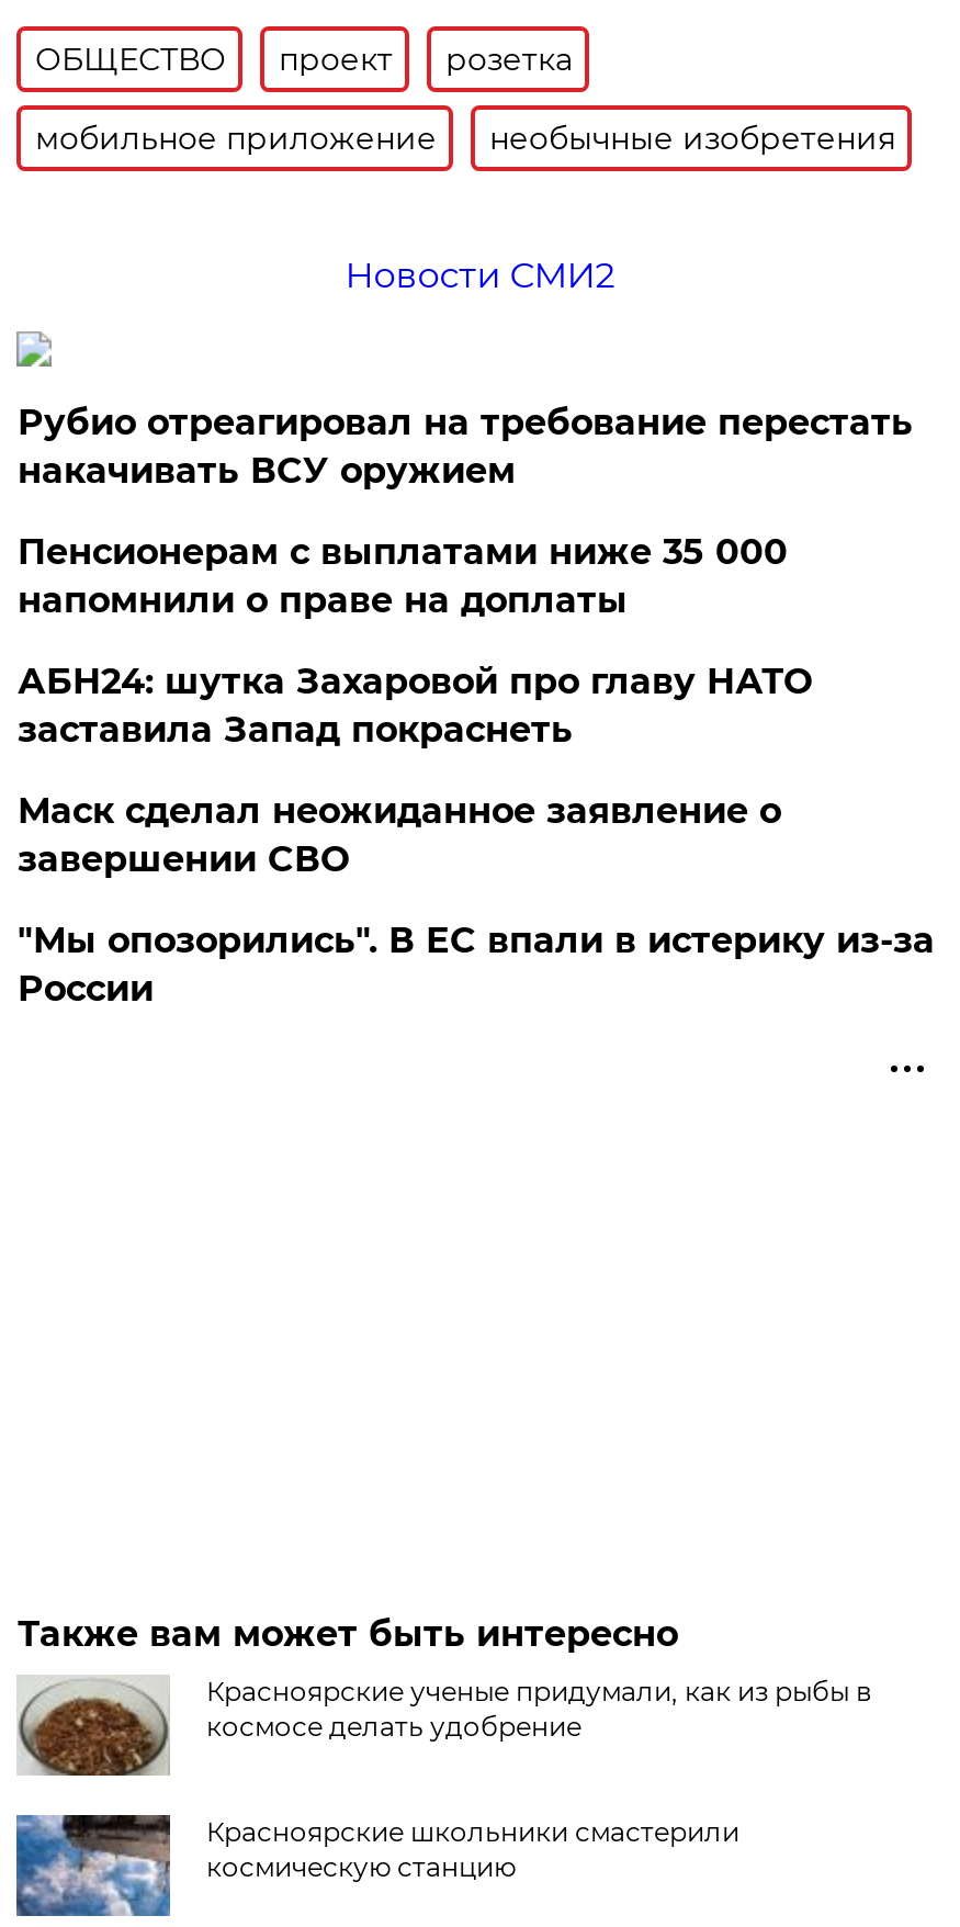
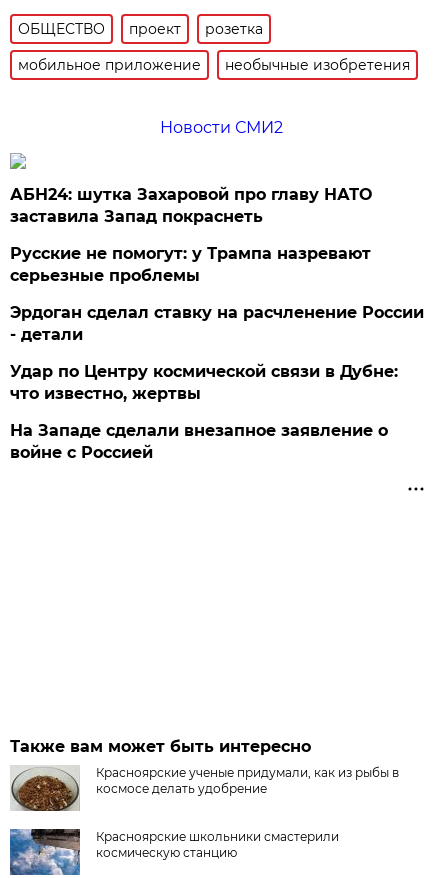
[17,401,913,621] Рубио отреагировал на требование перестать | накачивать ВСУ оружием | Пенсионерам с выплатами ниже 35 000 | напомнили о праве на доплаты -> none
moved [17,660,812,750] -> [10,185,372,226]: АБН24: шутка Захаровой про главу НАТО | заставила Запад покраснеть
[17,790,935,1009] Маск сделал неожиданное заявление о | завершении СВО | "Мы опозорились". В ЕС впали в истерику из-за | России -> [10,244,424,462] Русские не помогут: у Трампа назревают | серьезные проблемы | Эрдоган сделал ставку на расчленение России | - детали | Удар по Центру космической связи в Дубне: | что известно, жертвы | На Западе сделали внезапное заявление о | войне с Россией

